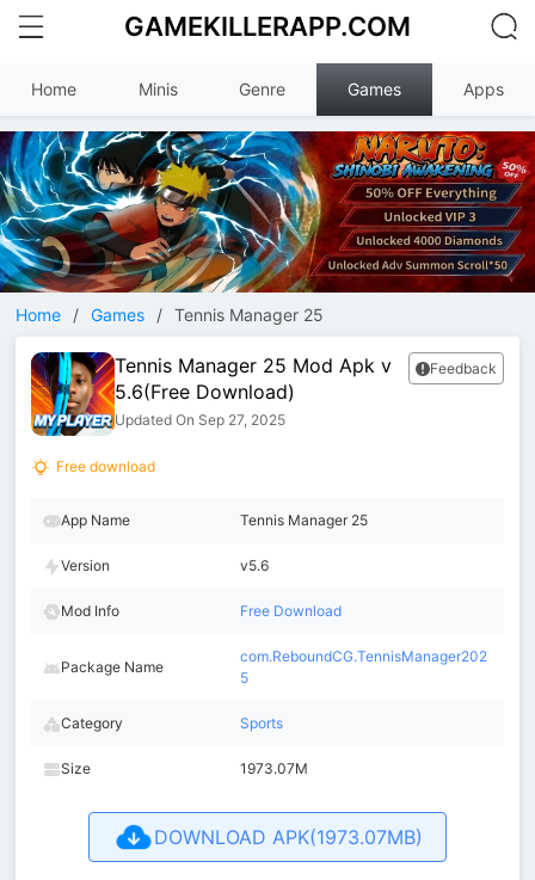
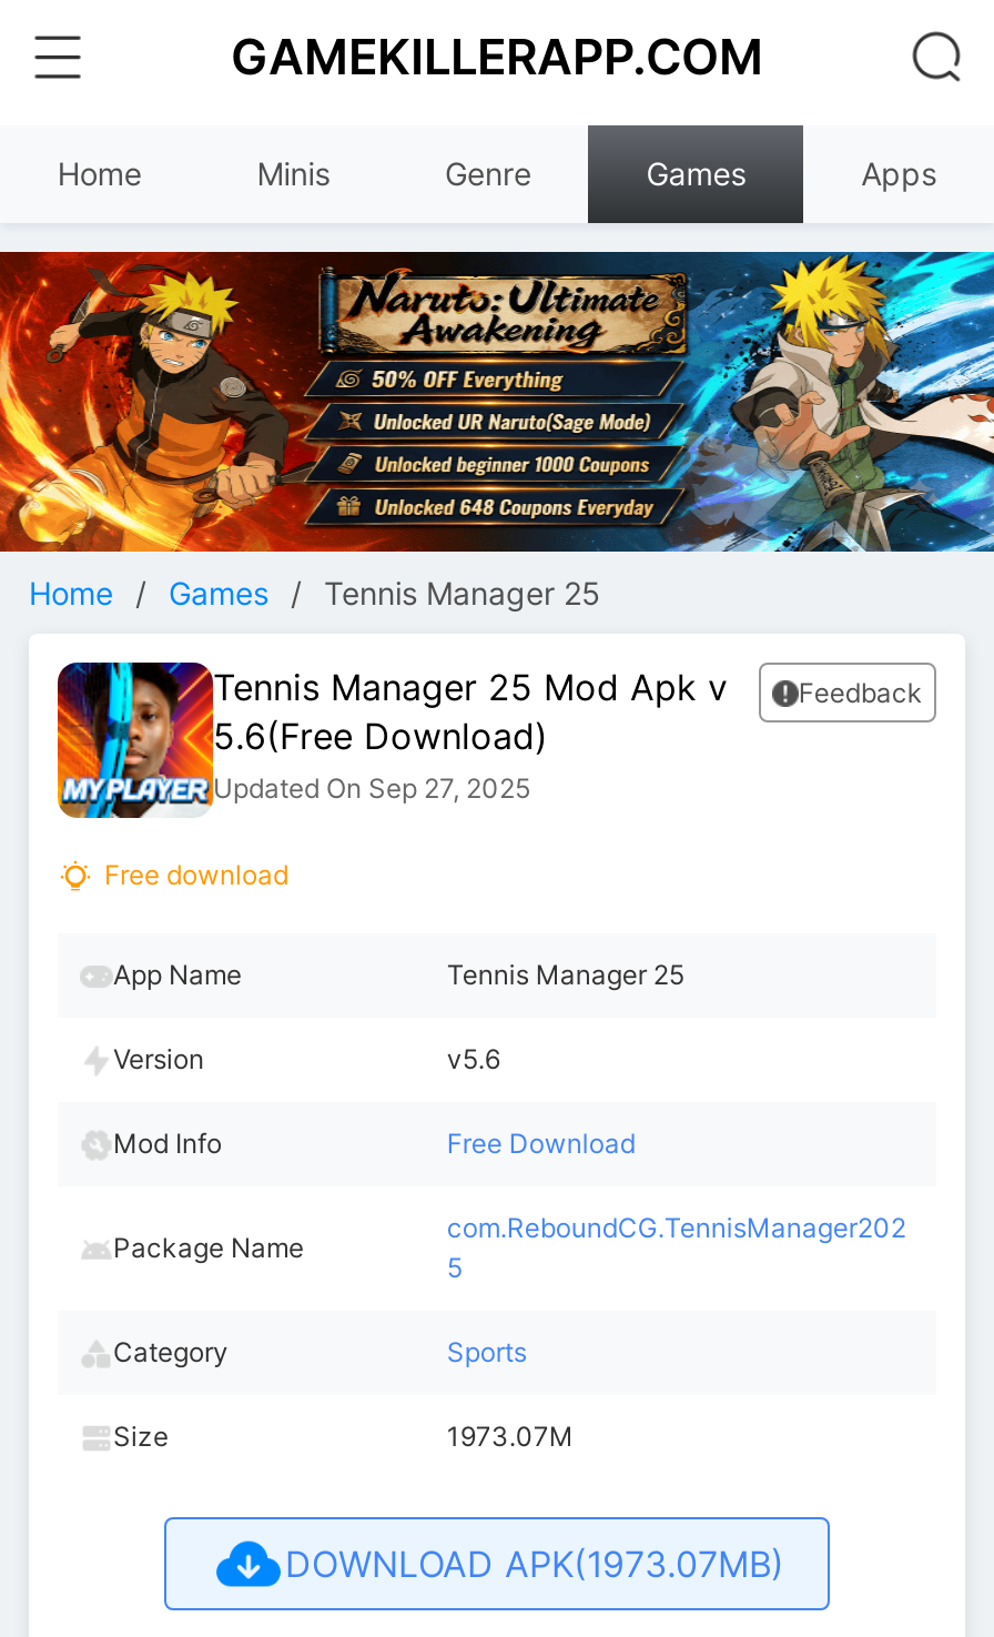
[4,130,531,294] [image] -> [7,250,987,554] [image]

